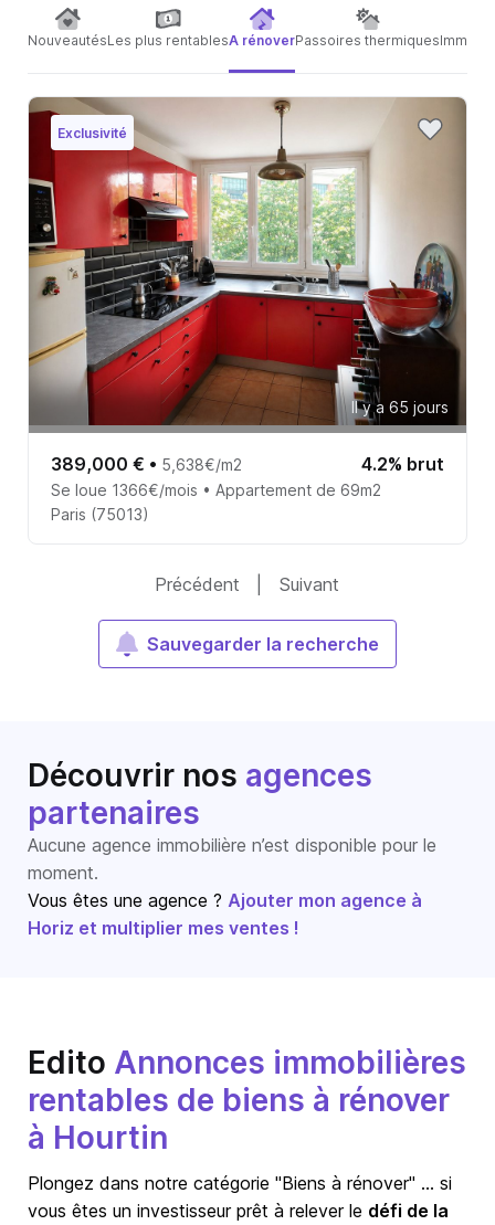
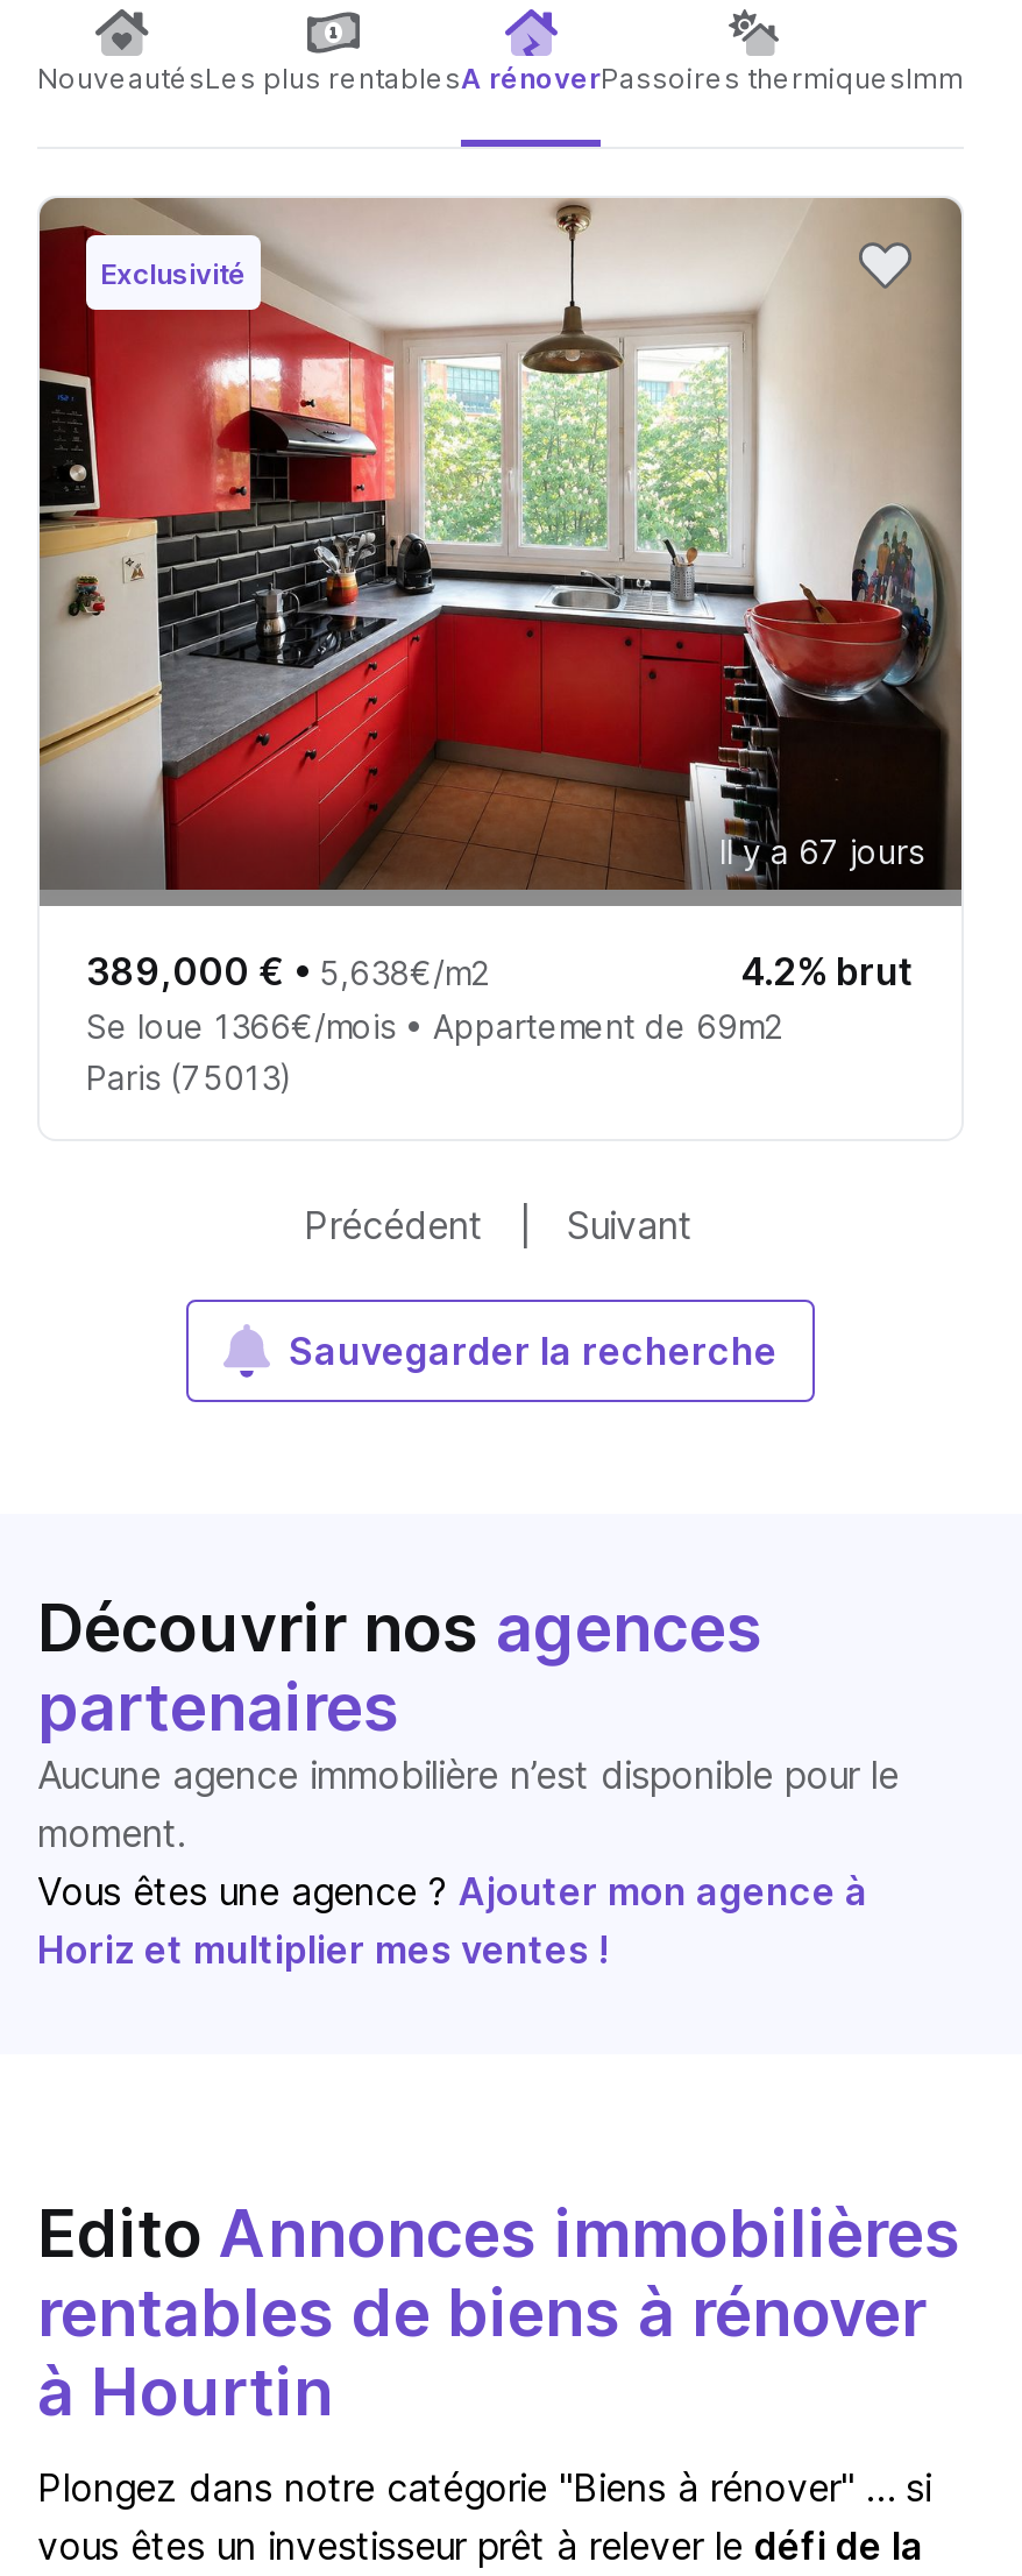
[351,398,449,416] Il y a 65 jours -> [719,831,924,871] Il y a 67 jours

